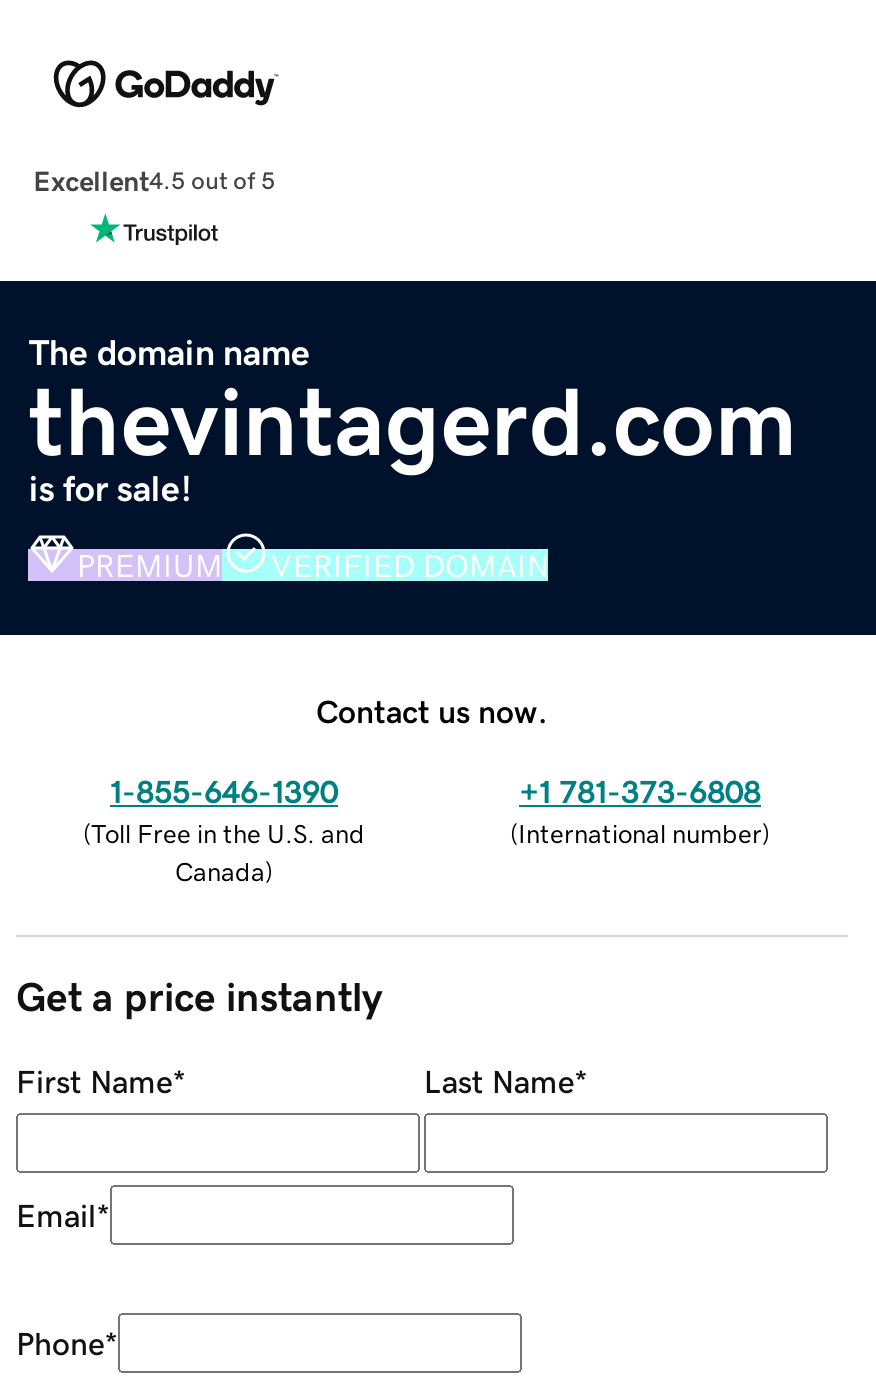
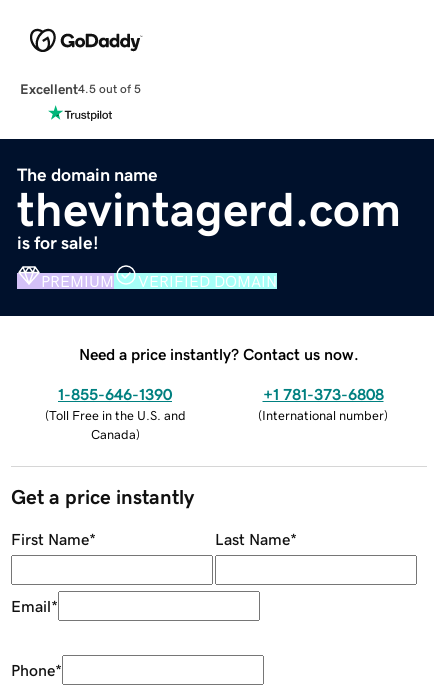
[316,694,548,726] Contact us now. -> [79,346,359,362] Need a price instantly? Contact us now.

